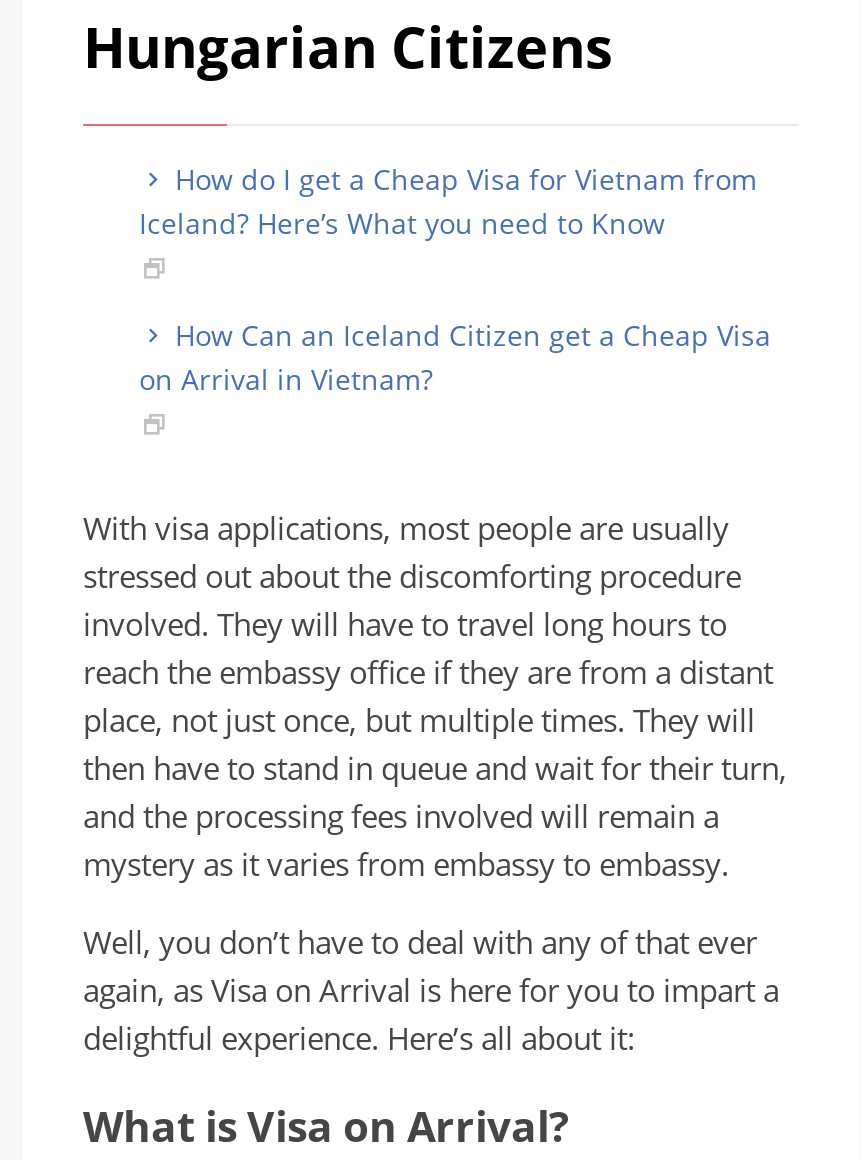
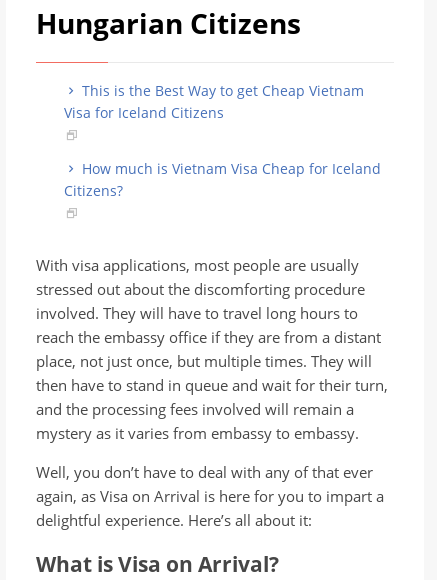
[139,161,757,243] How do I get a Cheap Visa for Vietnam from | Iceland? Here’s What you need to Know -> [64,81,364,122] This is the Best Way to get Cheap Vietnam | Visa for Iceland Citizens
[139,317,771,399] How Can an Iceland Citizen get a Cheap Visa | on Arrival in Vietnam? -> [64,159,381,200] How much is Vietnam Visa Cheap for Iceland | Citizens?

